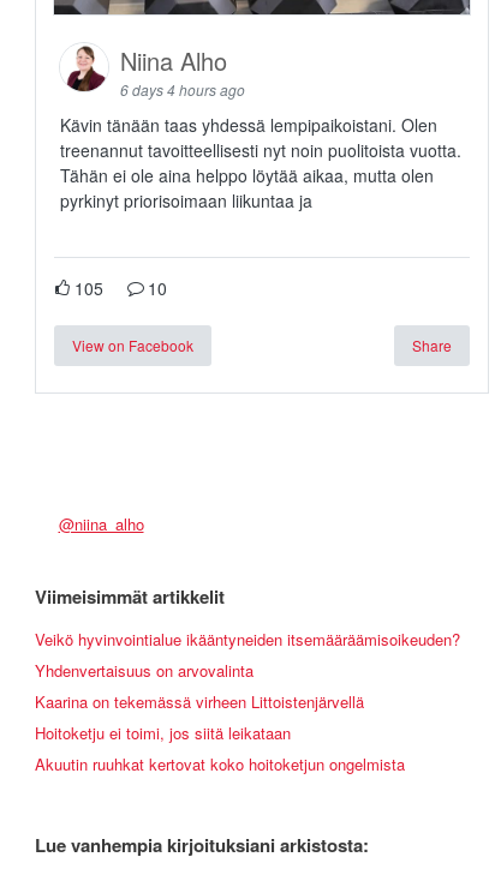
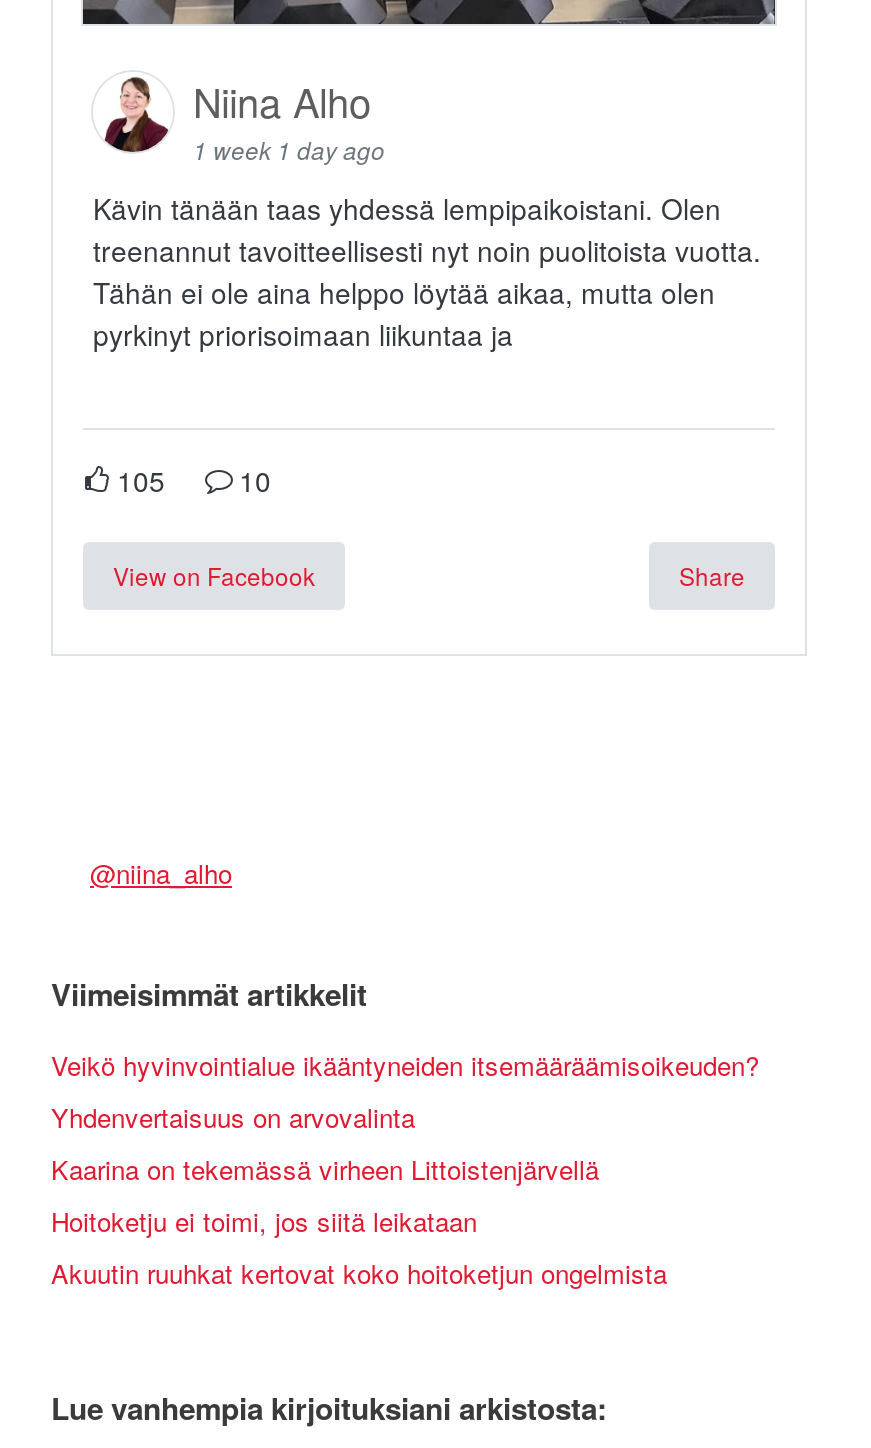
[120,79,245,99] 6 days 4 hours ago -> [193,131,385,165] 1 week 1 day ago

